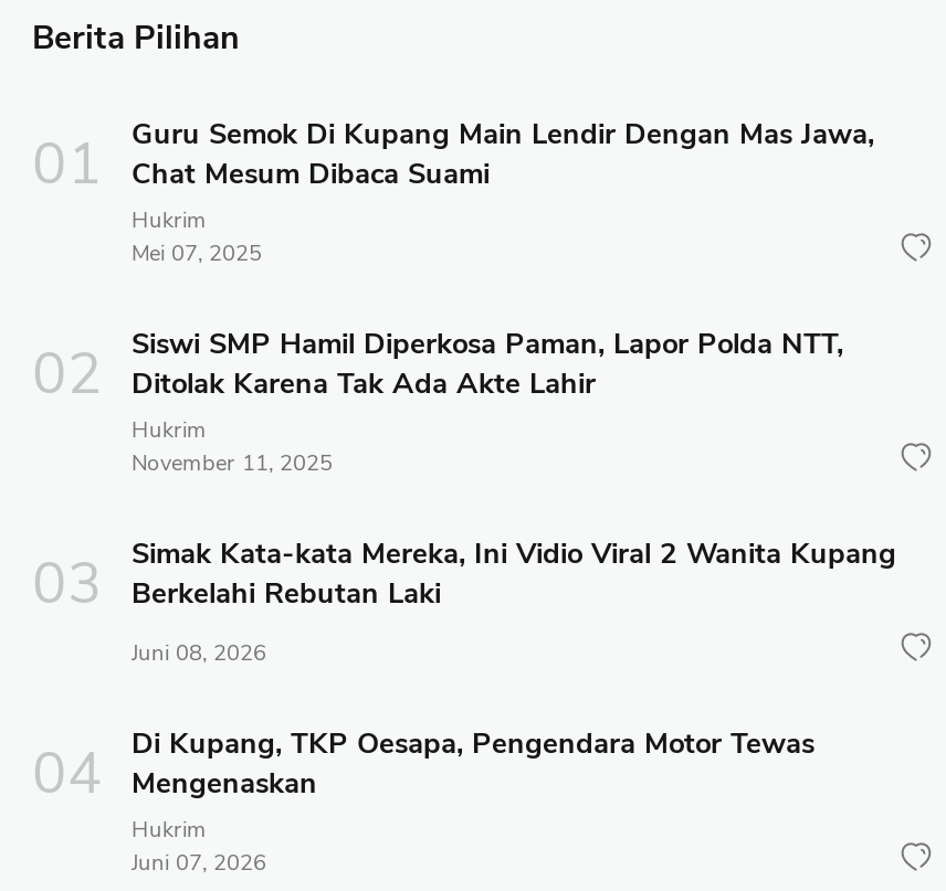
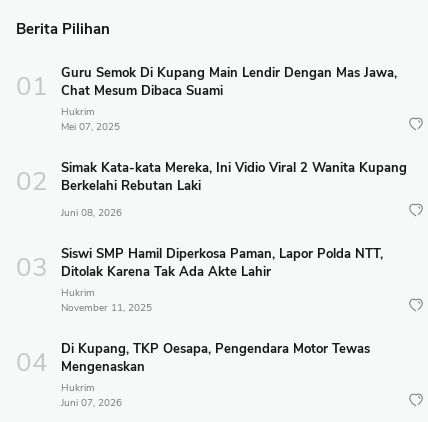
moved [132,325,843,479] -> [61,245,383,315]: Siswi SMP Hamil Diperkosa Paman, Lapor Polda NTT, | Ditolak Karena Tak Ada Akte Lahir | Hukrim | November 11, 2025
moved [132,535,896,669] -> [61,159,407,220]: Simak Kata-kata Mereka, Ini Vidio Viral 2 Wanita Kupang | Berkelahi Rebutan Laki | Juni 08, 2026

